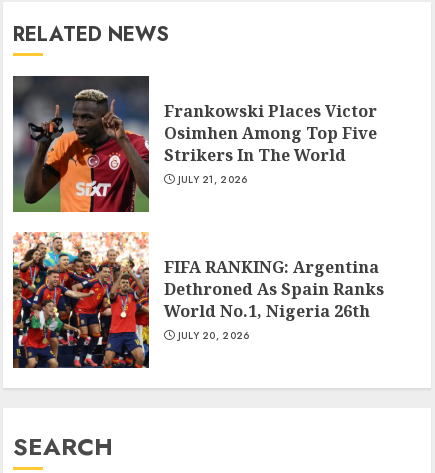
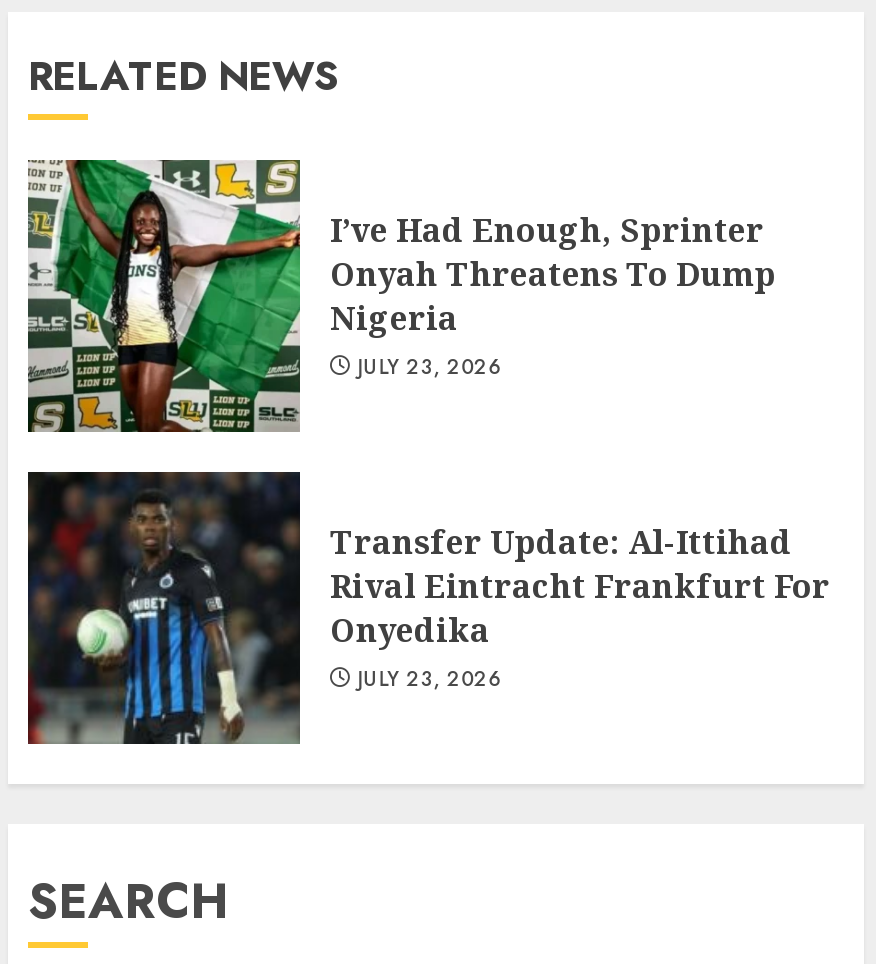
[12,75,377,213] [image] | Frankowski Places Victor | Osimhen Among Top Five | Strikers In The World | JULY 21, 2026 -> [26,158,776,434] [image] | I’ve Had Enough, Sprinter | Onyah Threatens To Dump | Nigeria | JULY 23, 2026
[12,231,384,369] [image] | FIFA RANKING: Argentina | Dethroned As Spain Ranks | World No.1, Nigeria 26th | JULY 20, 2026 -> [26,470,830,746] [image] | Transfer Update: Al-Ittihad | Rival Eintracht Frankfurt For | Onyedika | JULY 23, 2026

